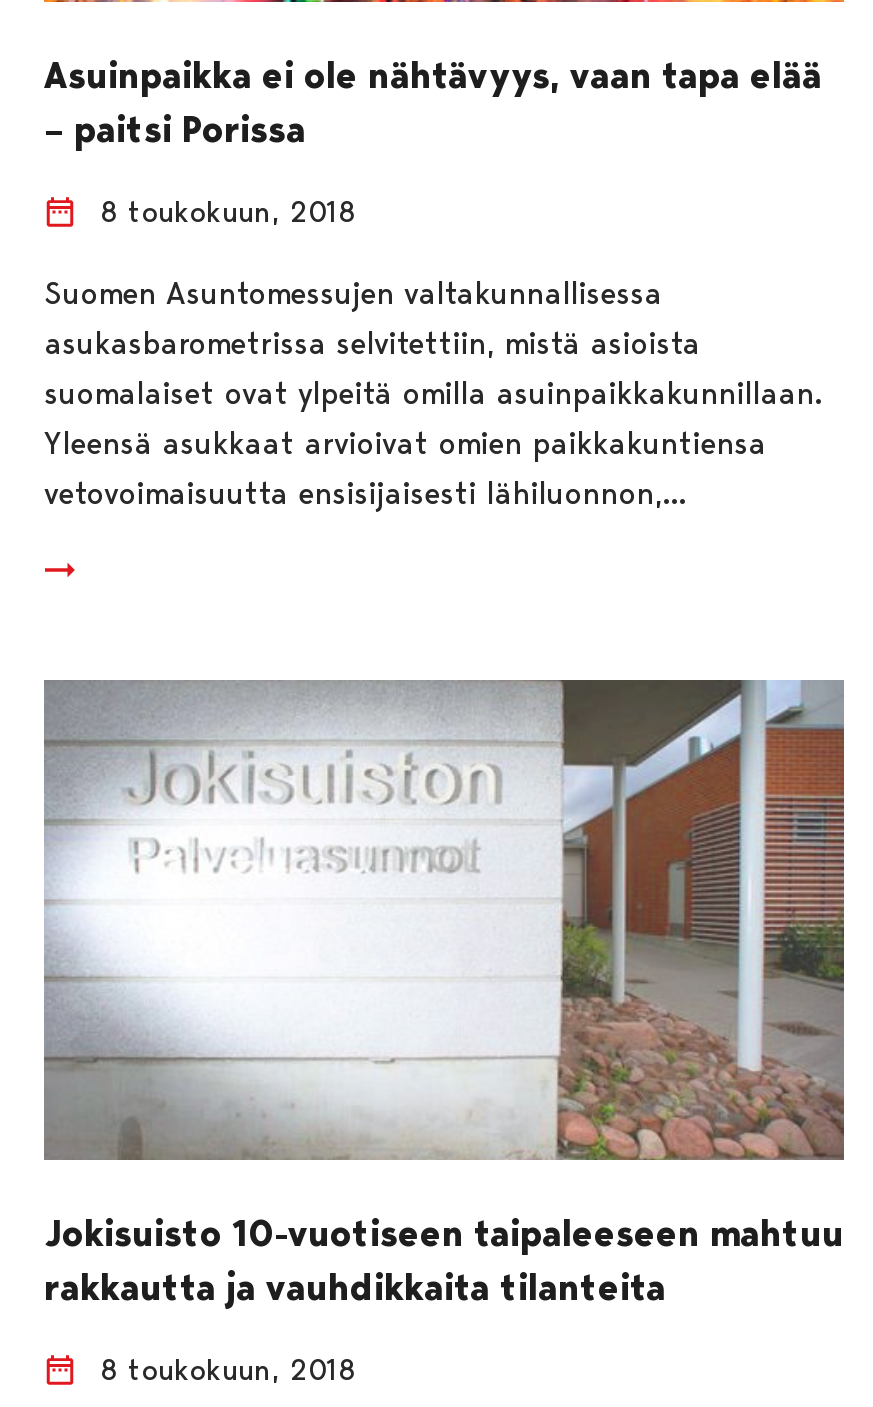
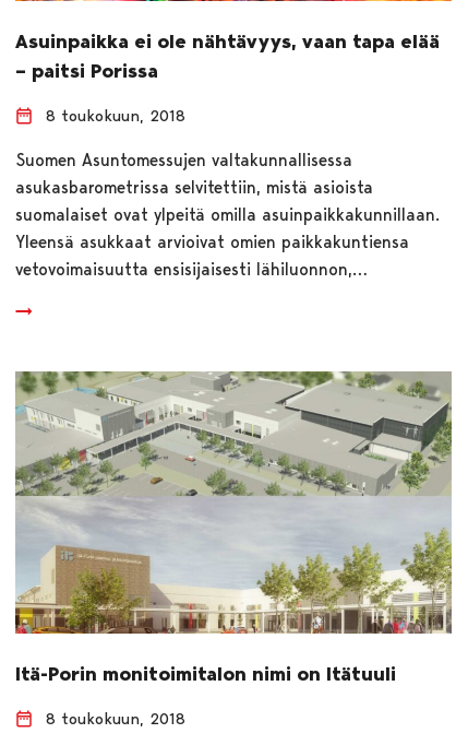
[44,678,844,1310] [image] | Jokisuisto 10-vuotiseen taipaleeseen mahtuu | rakkautta ja vauhdikkaita tilanteita -> [14,370,452,686] [image] | Itä-Porin monitoimitalon nimi on Itätuuli

